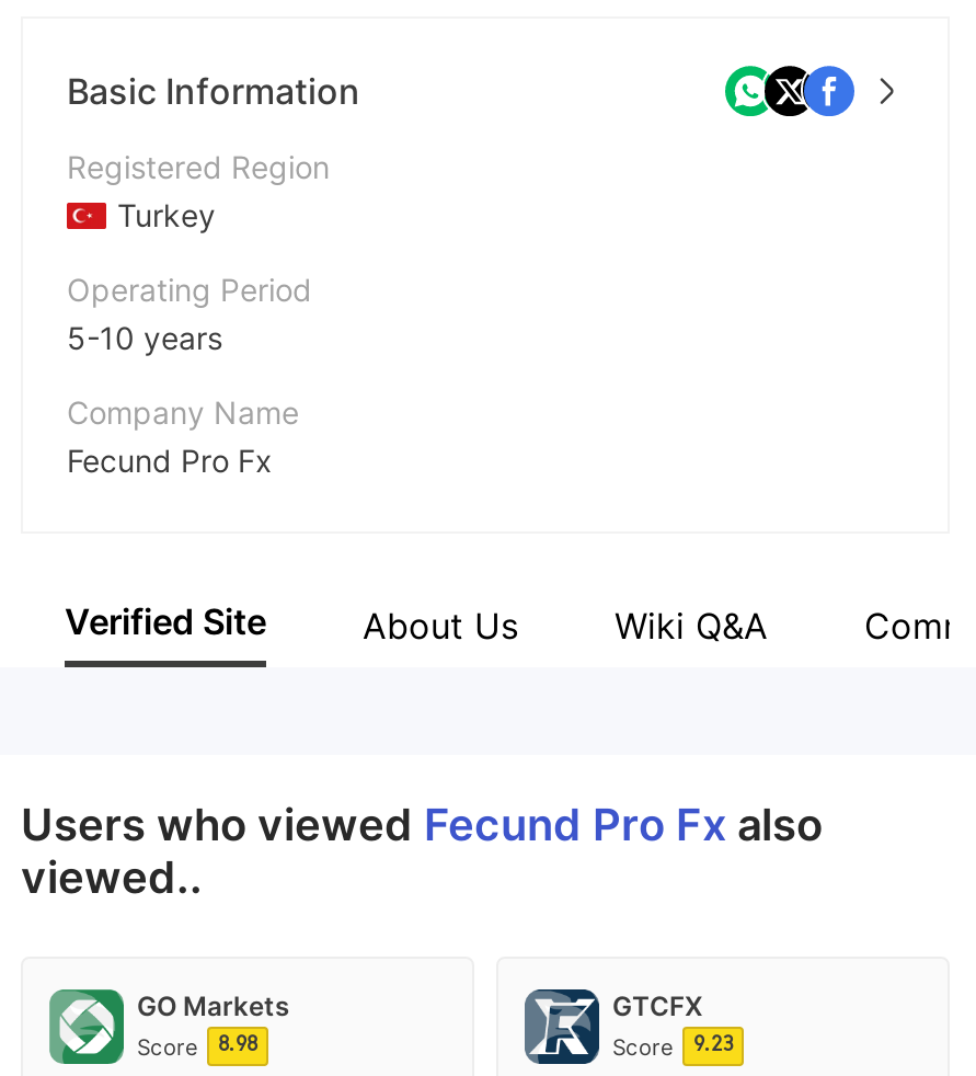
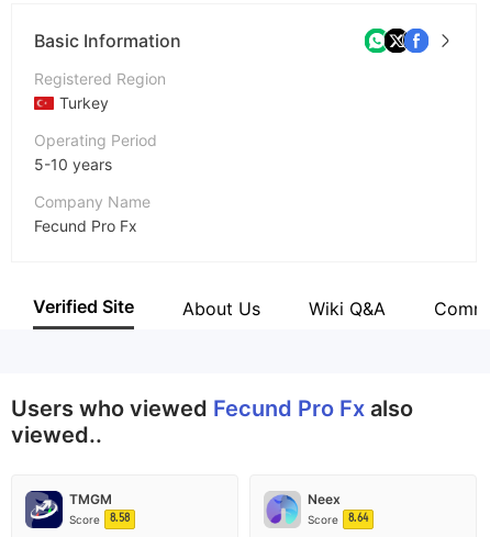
[47,987,290,1066] [image] | GO Markets -> [24,490,112,529] [image] | TMGM
[525,987,702,1066] [image] | GTCFX -> [265,491,341,528] [image] | Neex
[137,1029,257,1060] Score 8.98 -> [69,511,130,526] Score 8.58
[612,1029,733,1060] Score 9.23 -> [308,511,368,526] Score 8.64

